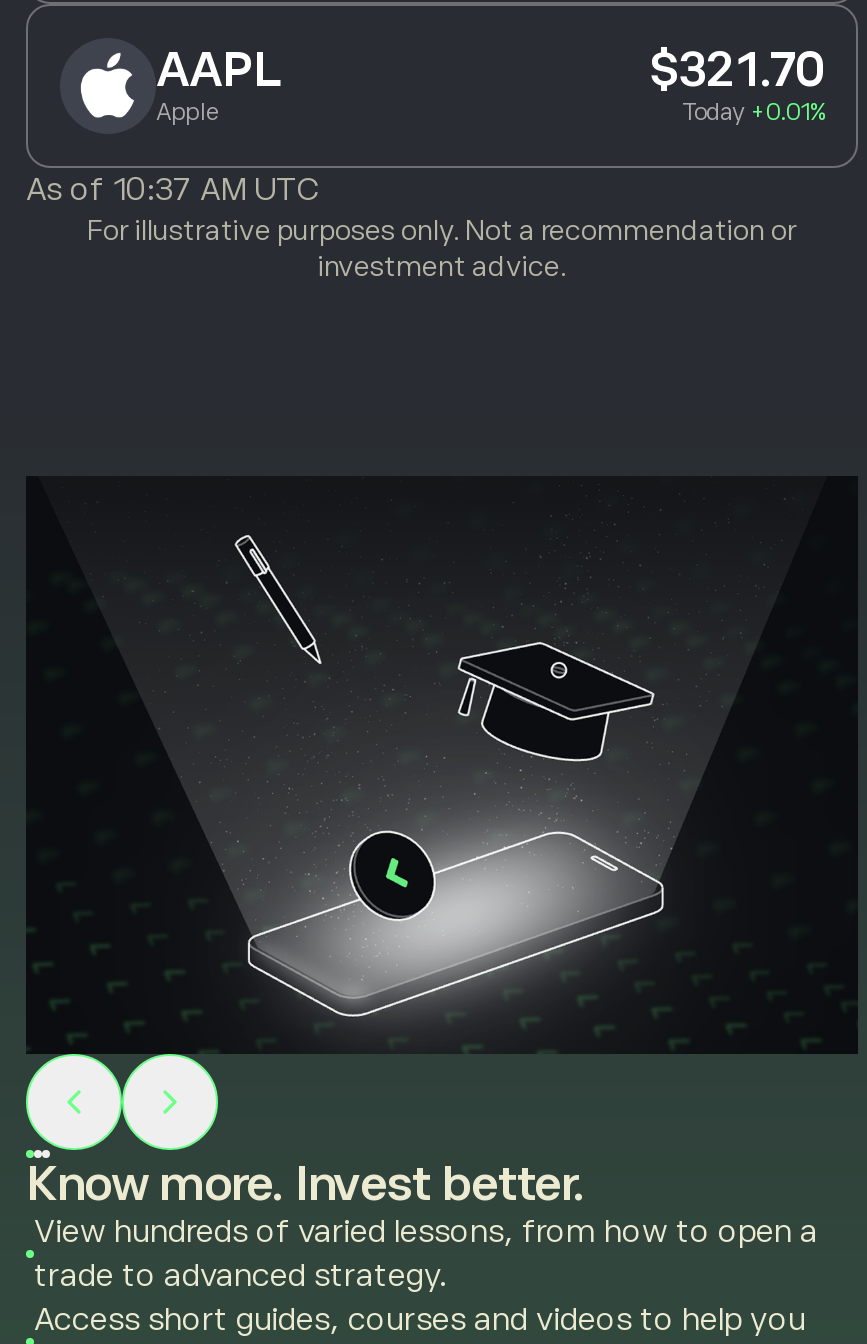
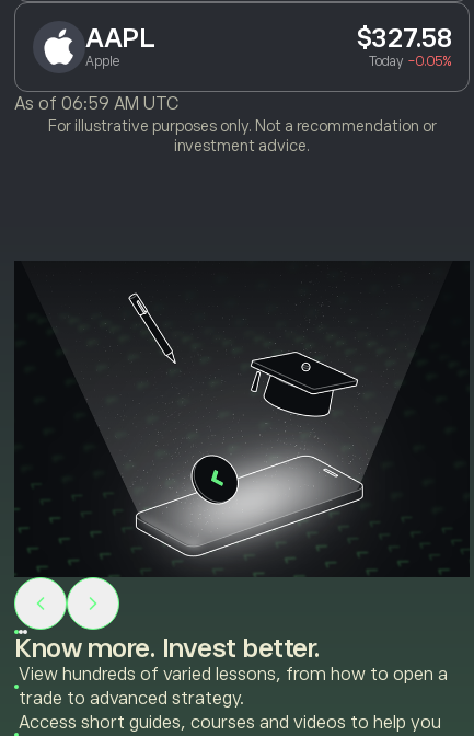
[649,41,824,95] $321.70 -> [355,23,451,52] $327.58
[682,97,824,125] Today +0.01% -> [369,53,451,69] Today -0.05%
[26,171,318,207] As of 10:37 AM UTC -> [14,94,178,114] As of 06:59 AM UTC

